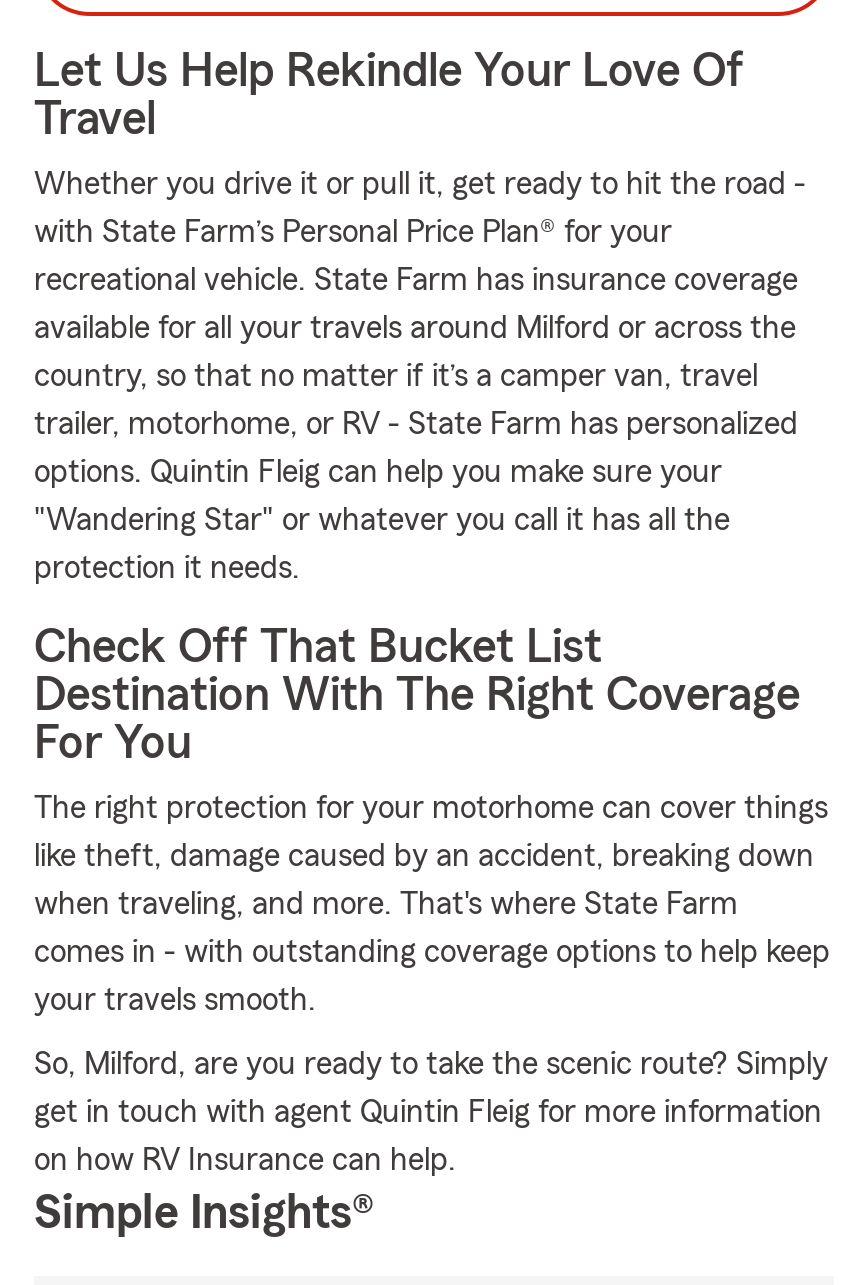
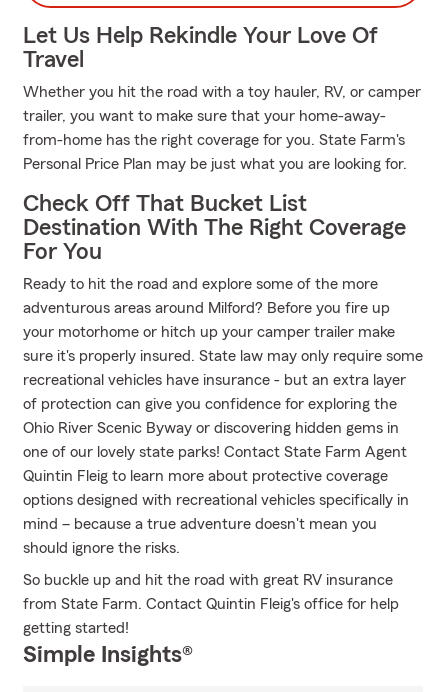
[34,168,806,584] Whether you drive it or pull it, get ready to hit the road - | with State Farm’s Personal Price Plan® for your | recreational vehicle. State Farm has insurance coverage | available for all your travels around Milford or across the | country, so that no matter if it’s a camper van, travel | trailer, motorhome, or RV - State Farm has personalized | options. Quintin Fleig can help you make sure your | "Wandering Star" or whatever you call it has all the | protection it needs. -> [23,84,421,172] Whether you hit the road with a toy hauler, RV, or camper | trailer, you want to make sure that your home-away- | from-home has the right coverage for you. State Farm's | Personal Price Plan may be just what you are looking for.
moved [34,624,800,768] -> [23,192,406,264]: Check Off That Bucket List | Destination With The Right Coverage | For You
[34,792,830,1176] The right protection for your motorhome can cover things | like theft, damage caused by an accident, breaking down | when traveling, and more. That's where State Farm | comes in - with outstanding coverage options to help keep | your travels smooth. | So, Milford, are you ready to take the scenic route? Simply | get in touch with agent Quintin Fleig for more information | on how RV Insurance can help. -> [23,276,423,636] Ready to hit the road and explore some of the more | adventurous areas around Milford? Before you fire up | your motorhome or hitch up your camper trailer make | sure it's properly insured. State law may only require some | recreational vehicles have insurance - but an extra layer | of protection can give you confidence for exploring the | Ohio River Scenic Byway or discovering hidden gems in | one of our lovely state parks! Contact State Farm Agent | Quintin Fleig to learn more about protective coverage | options designed with recreational vehicles specifically in | mind – because a true adventure doesn't mean you | should ignore the risks. | So buckle up and hit the road with great RV insurance | from State Farm. Contact Quintin Fleig's office for help | getting started!

